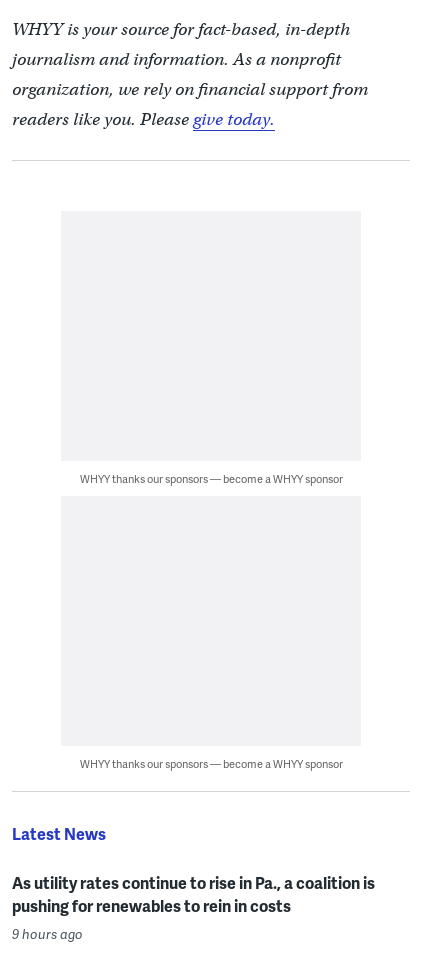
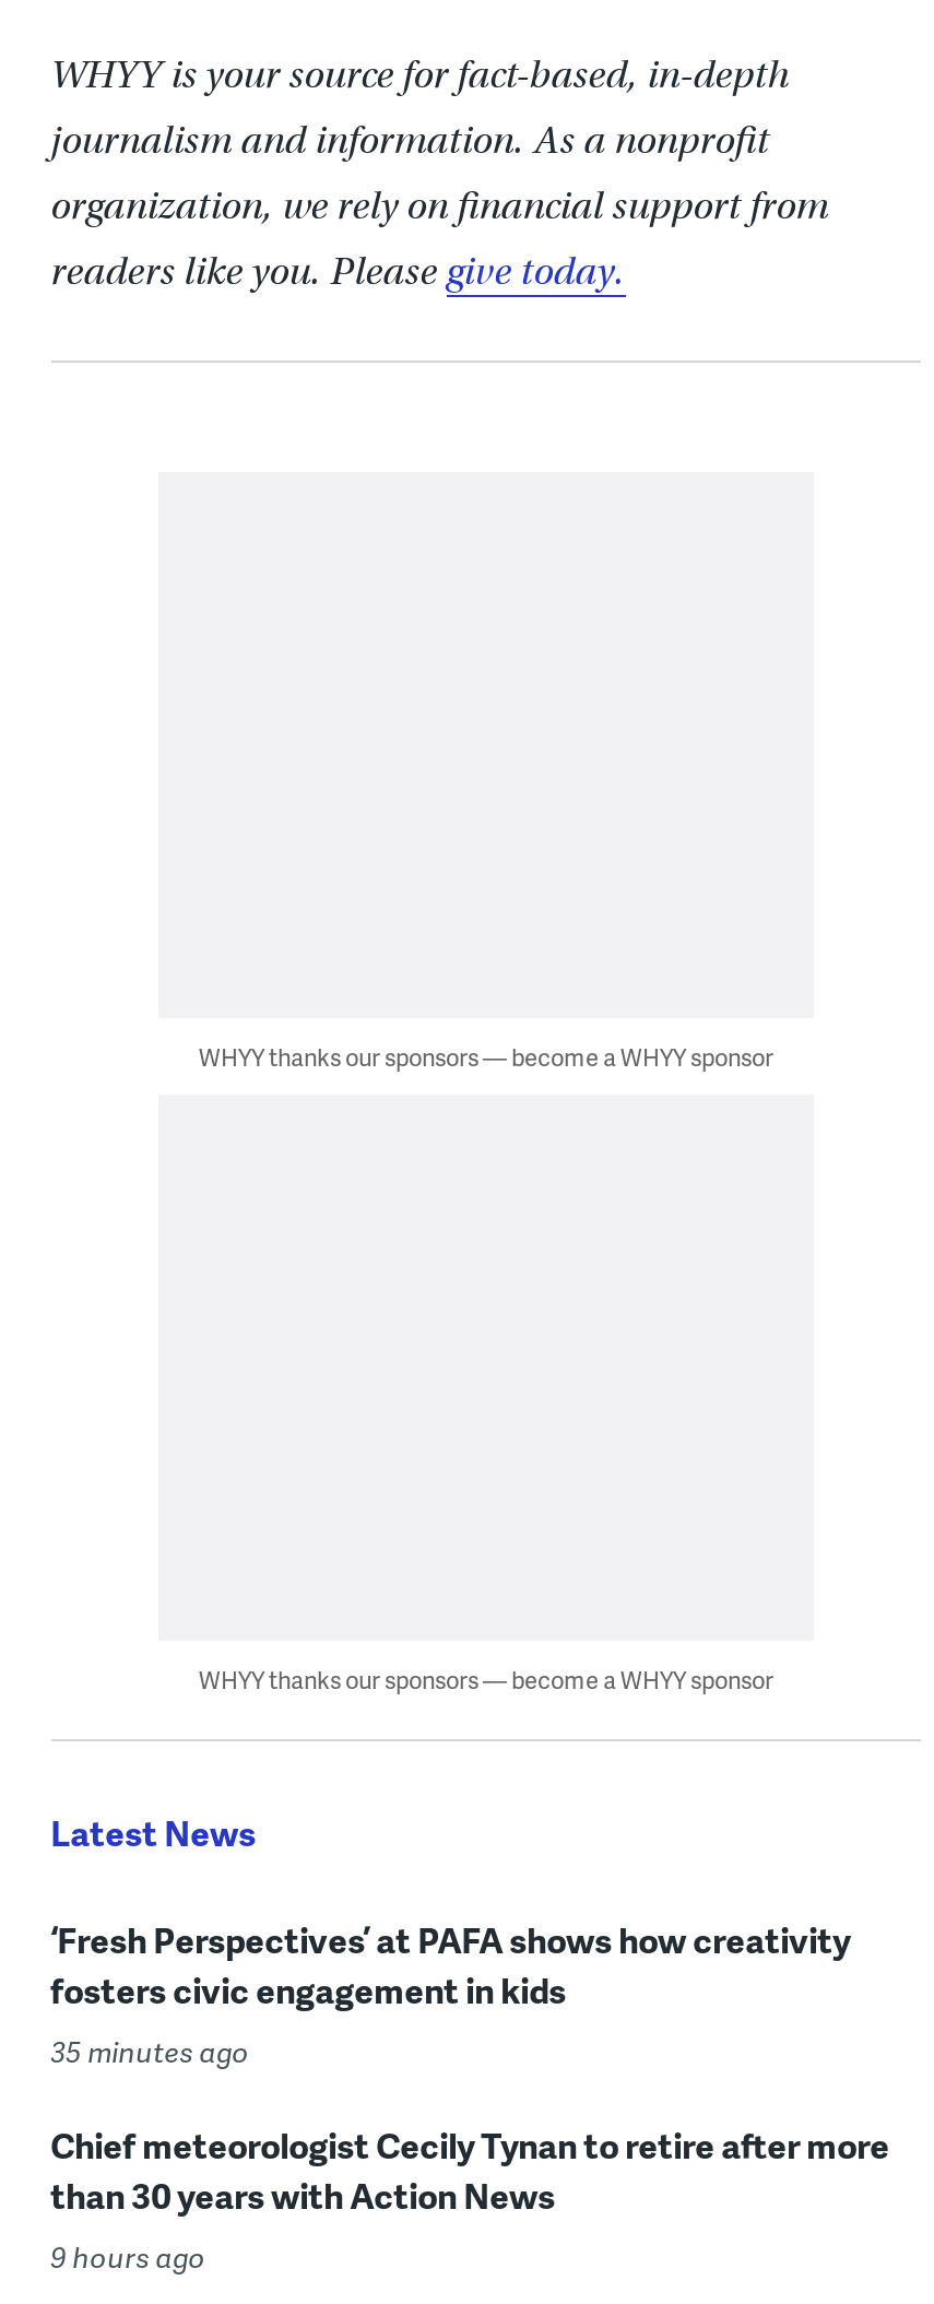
[12,871,375,917] As utility rates continue to rise in Pa., a coalition is | pushing for renewables to rein in costs -> [50,1914,889,2220] ‘Fresh Perspectives’ at PAFA shows how creativity | fosters civic engagement in kids | 35 minutes ago | Chief meteorologist Cecily Tynan to retire after more | than 30 years with Action News

